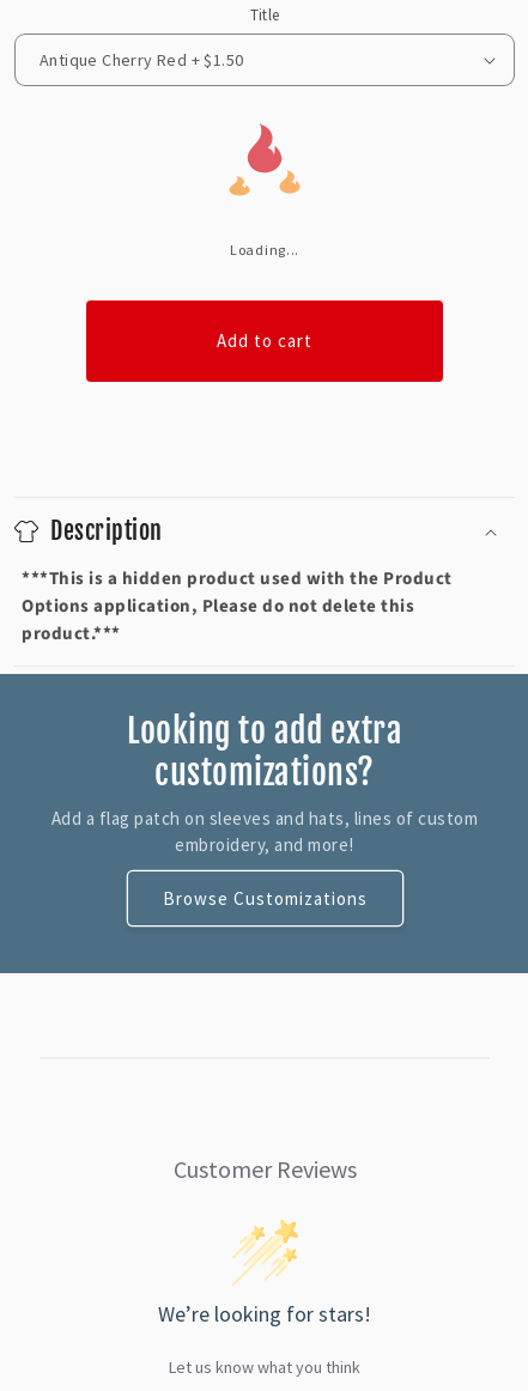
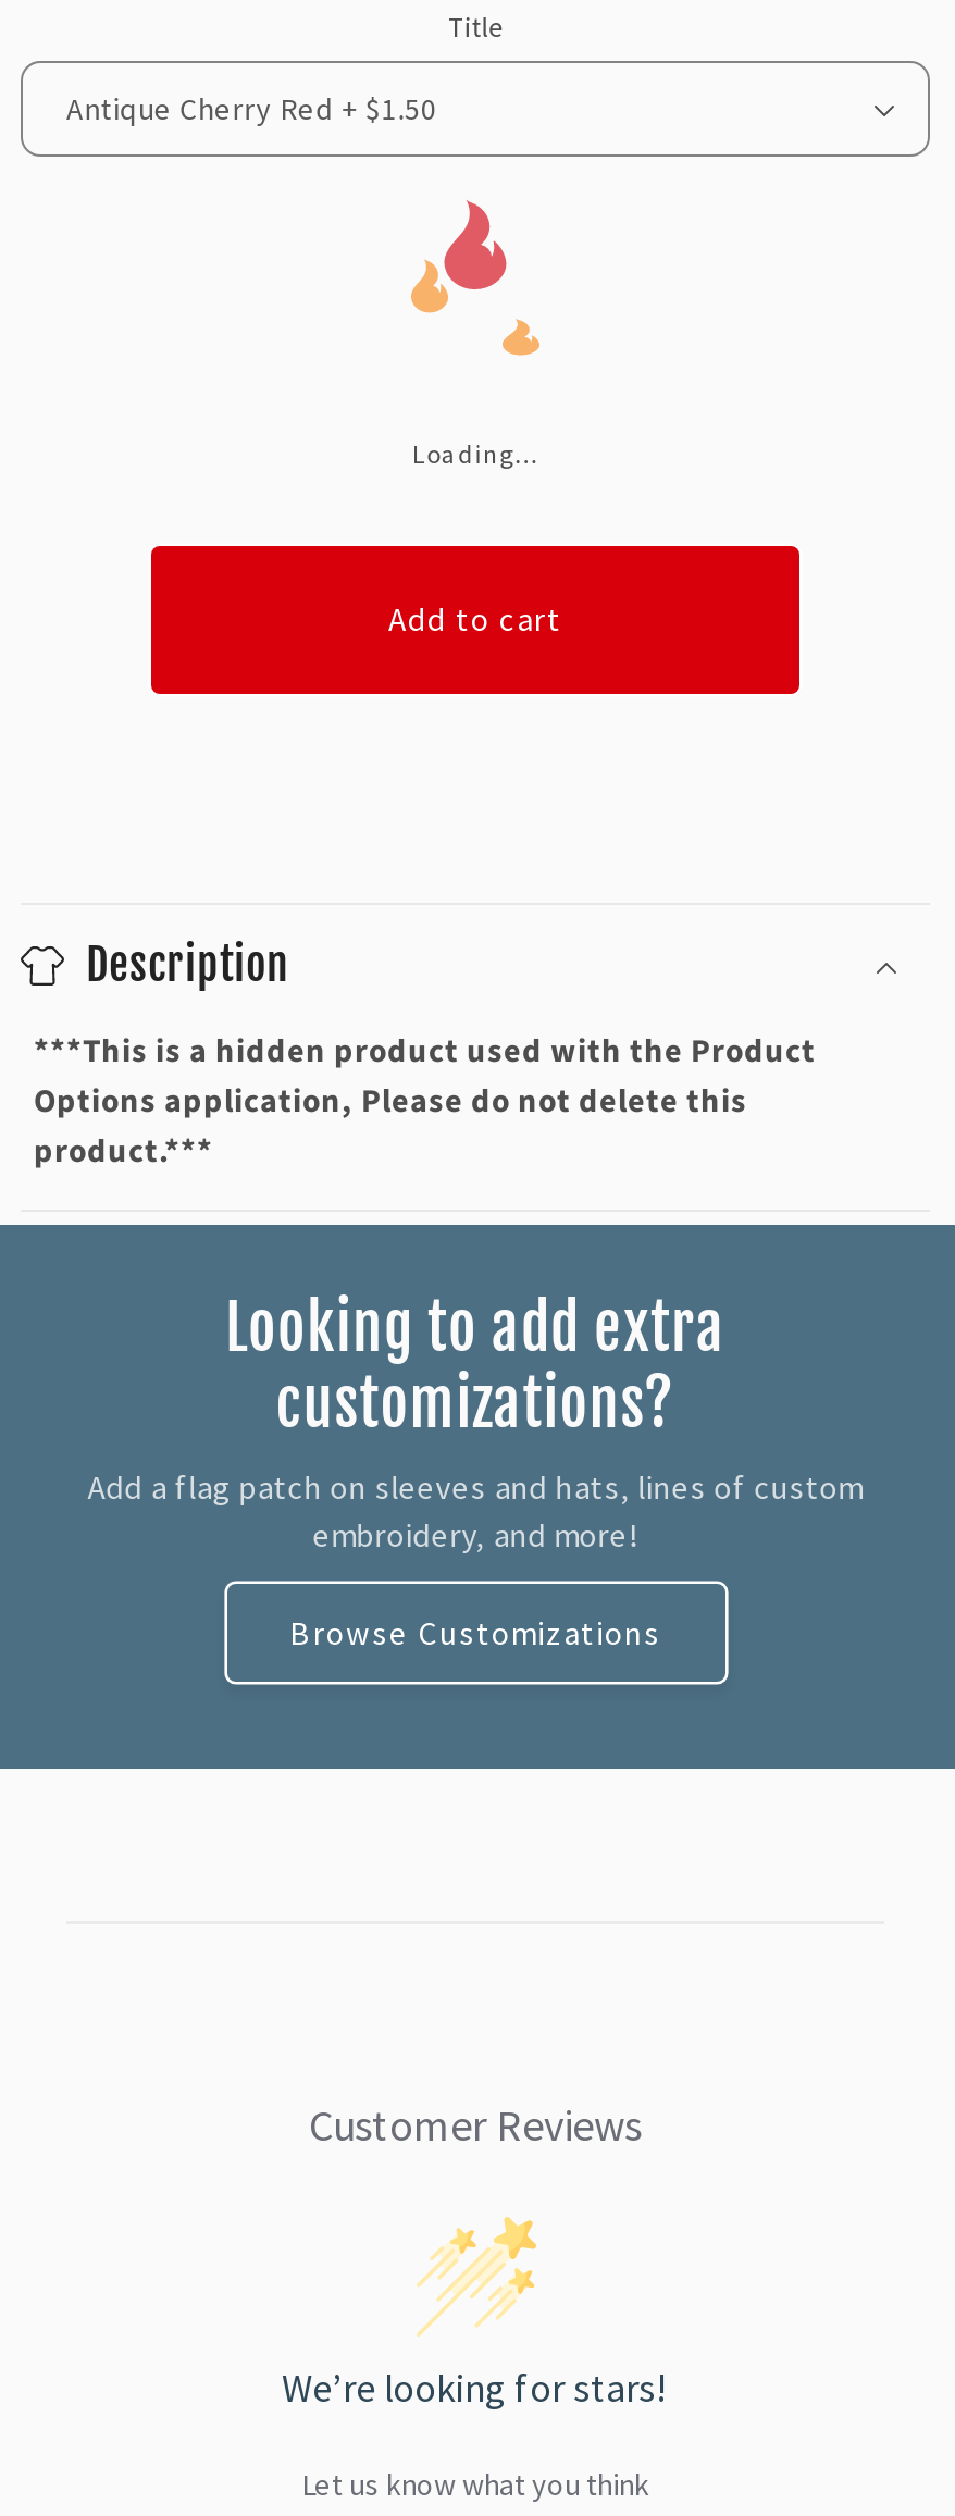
[229,111,299,196] [image] -> [410,200,536,357] [image]

